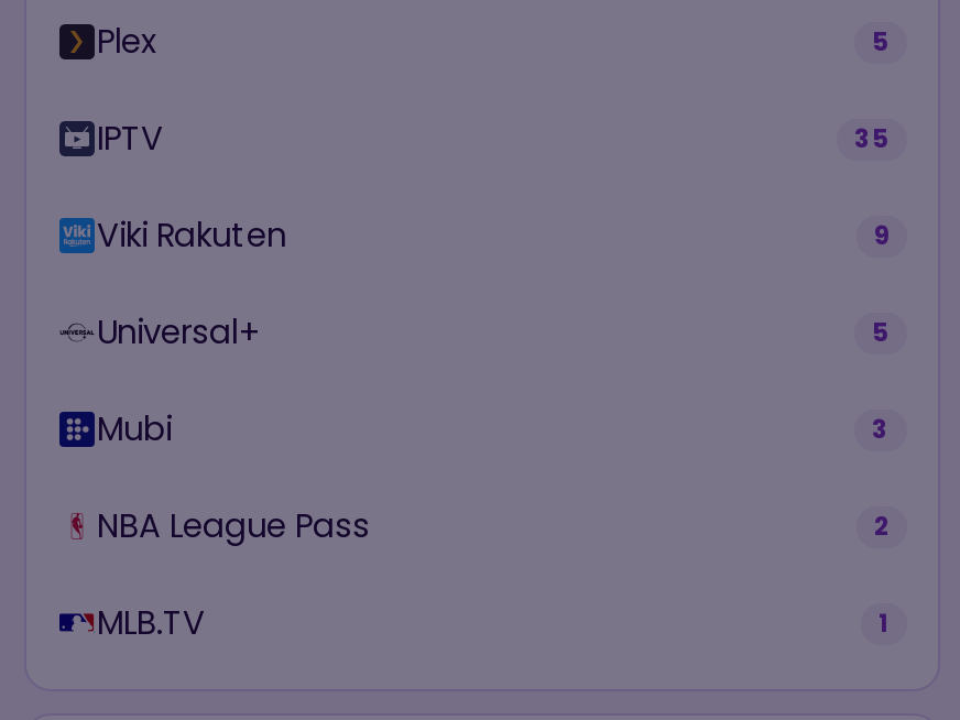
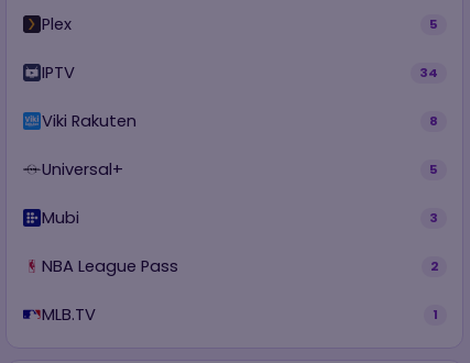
[854,120,890,155] 35 -> [419,63,438,81] 34
[874,217,890,252] 9 -> [429,112,438,129] 8

